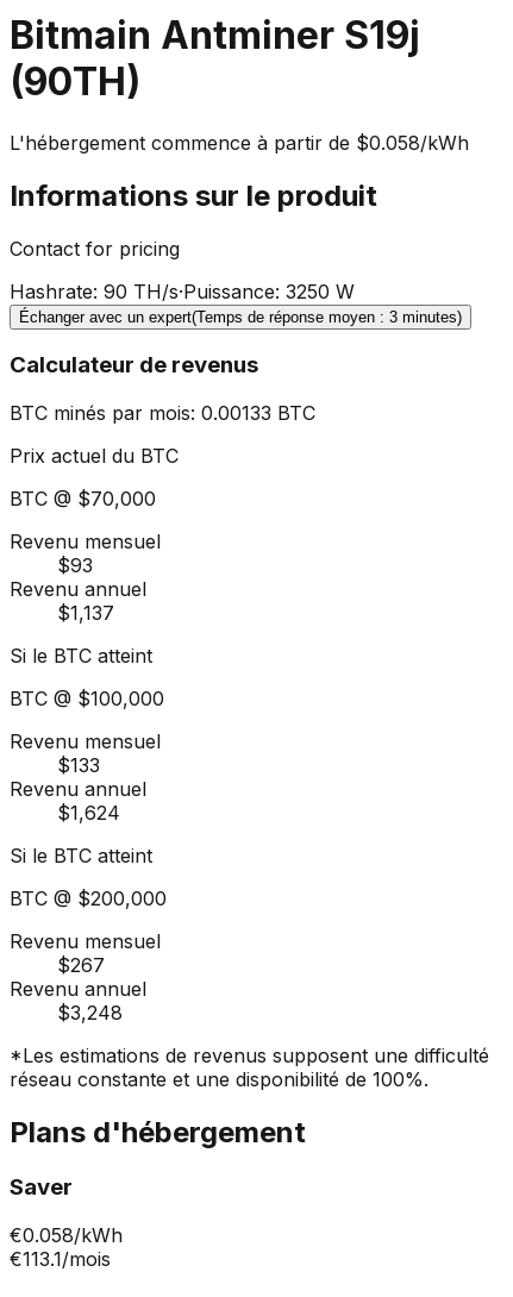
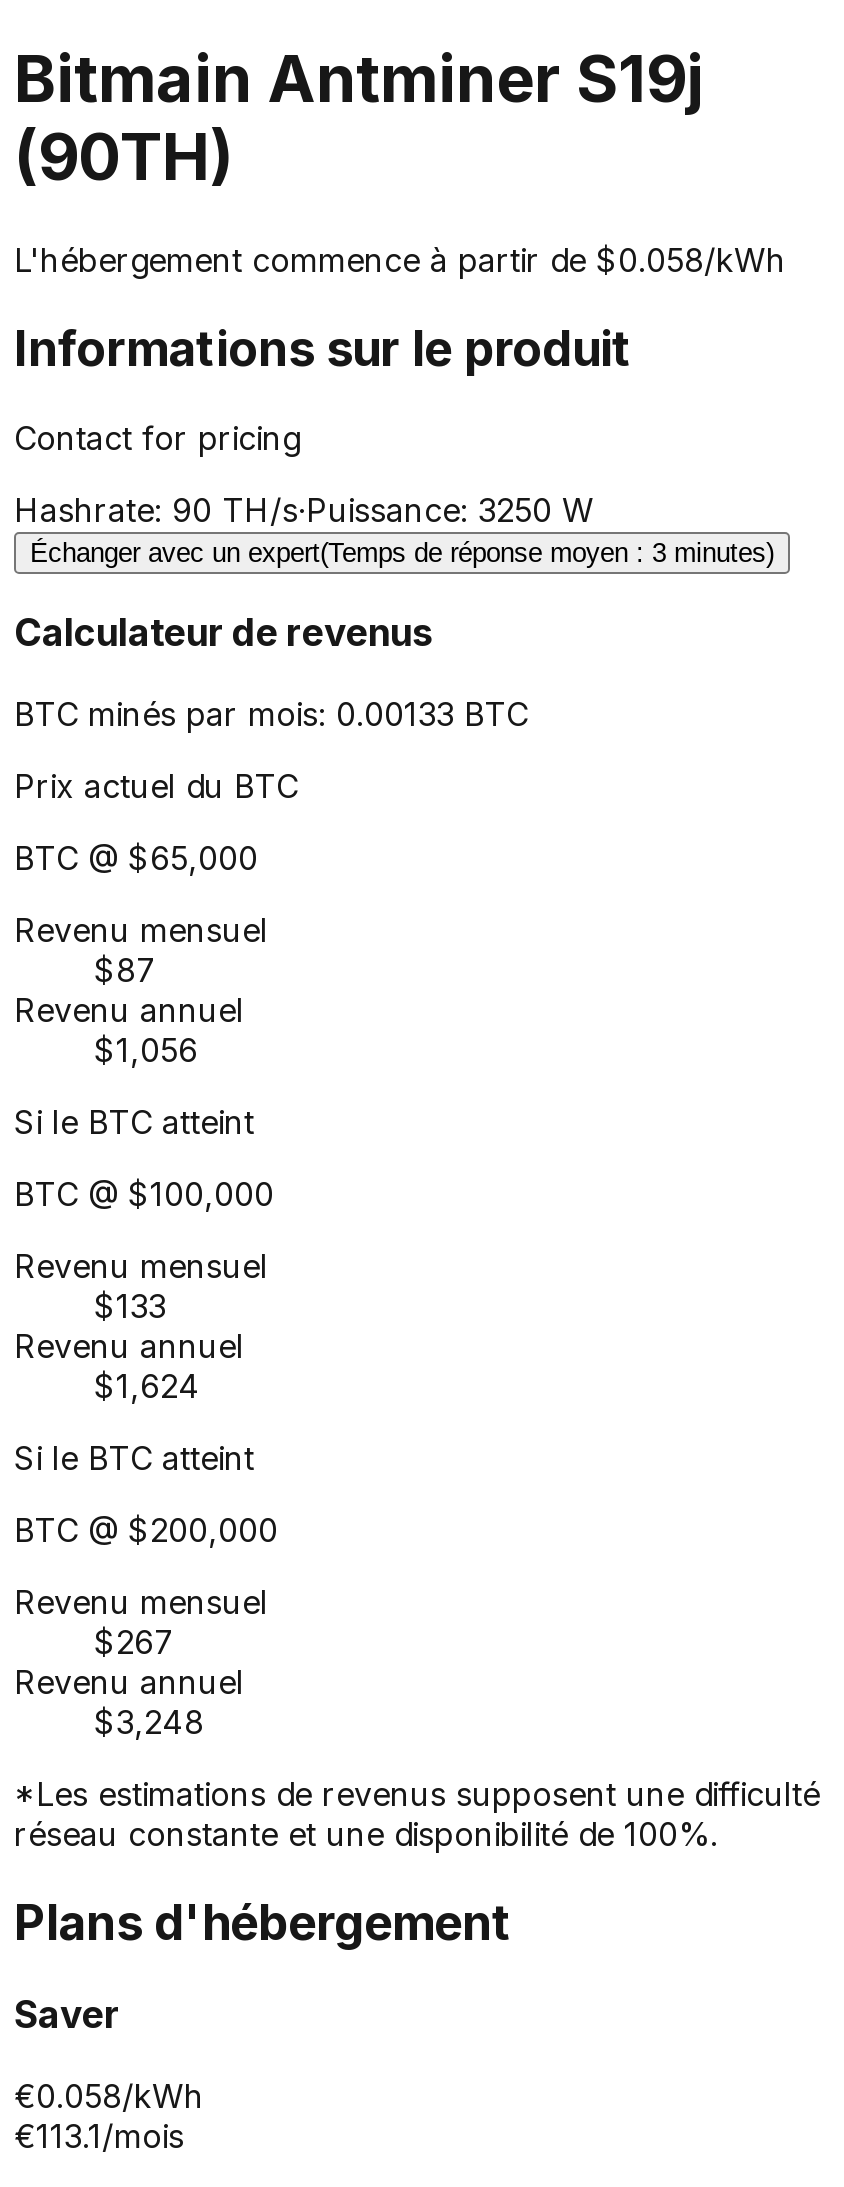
[10,487,156,511] BTC @ $70,000 -> [14,838,258,878] BTC @ $65,000
[57,553,93,577] $93 -> [94,950,156,990] $87
[57,601,114,625] $1,137 -> [94,1030,198,1070] $1,056

